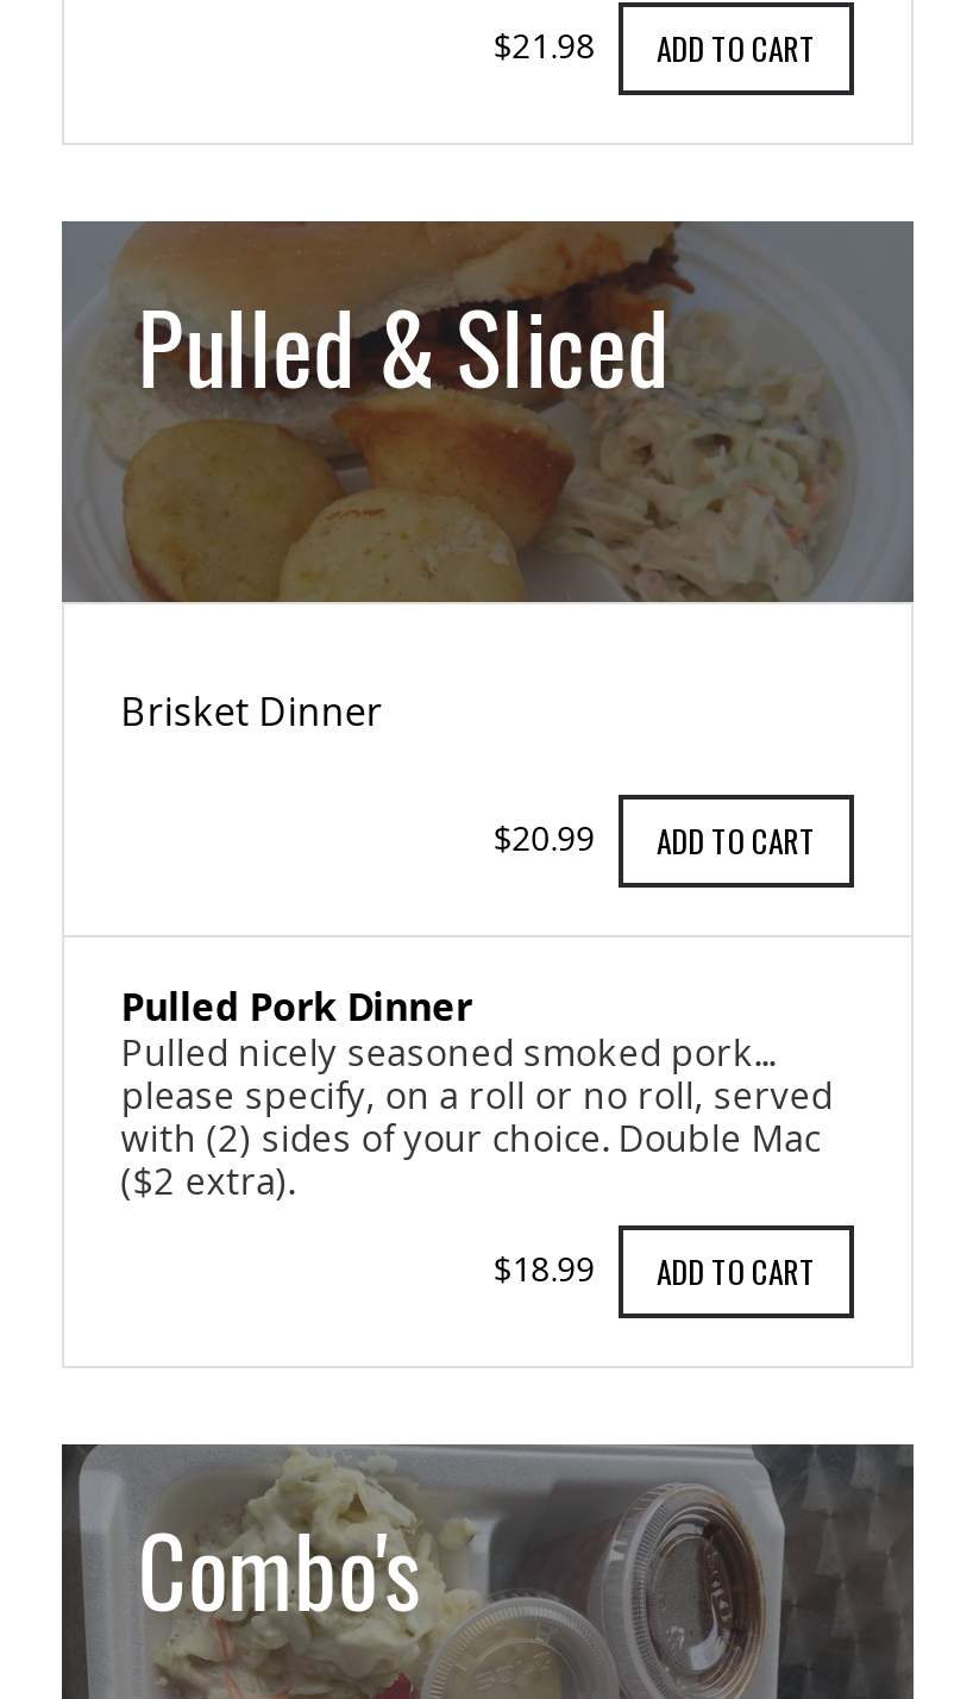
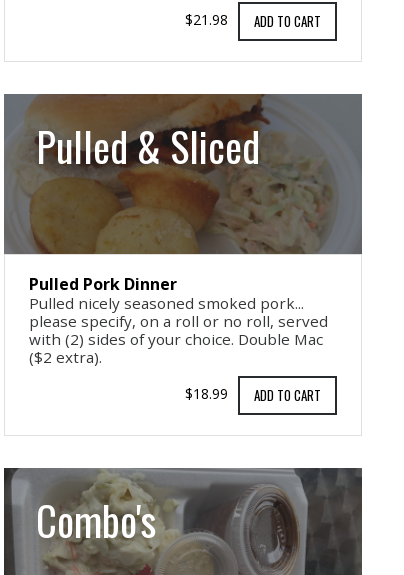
[121,686,816,864] Brisket Dinner | $20.99 | ADD TO CART -> none

